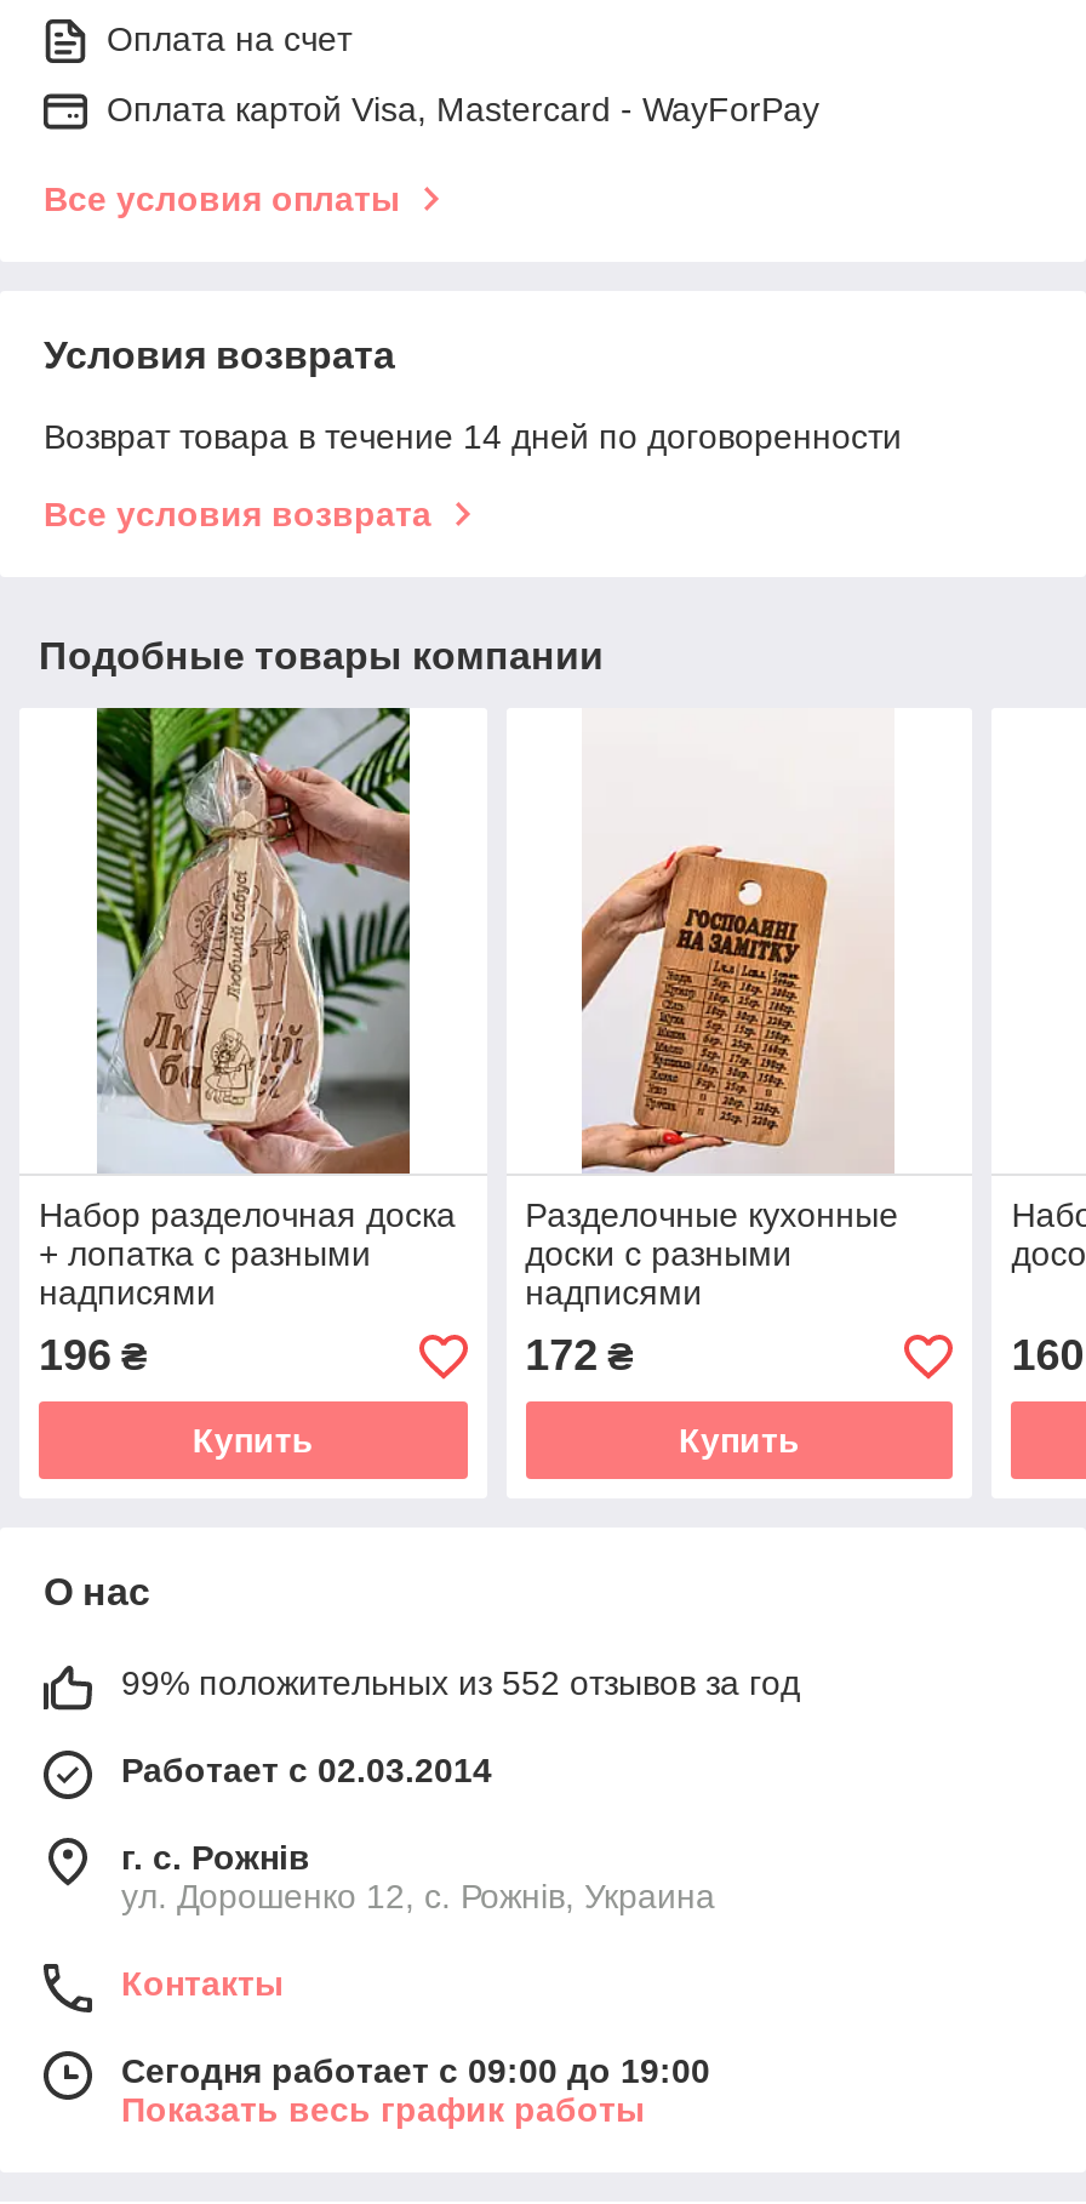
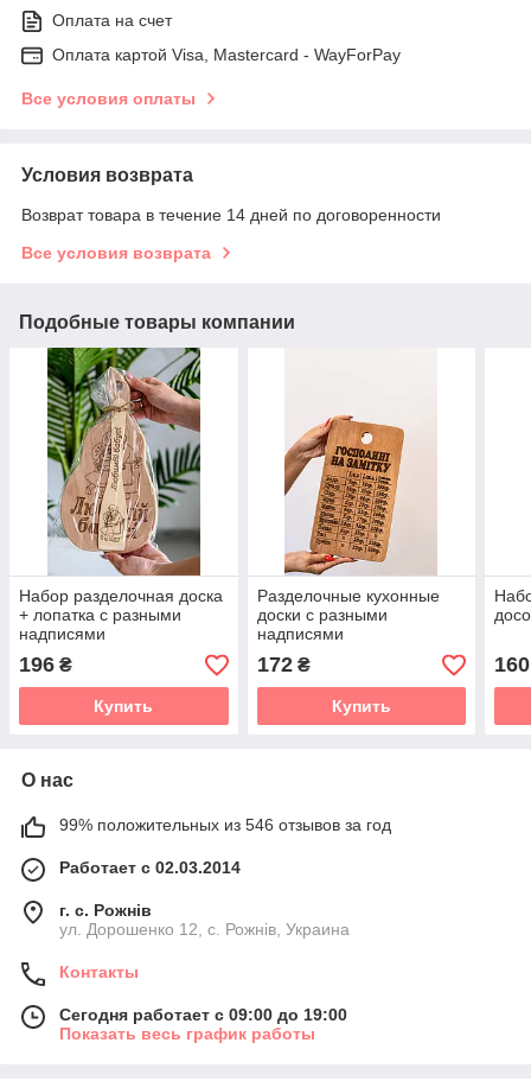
[121,1664,800,1703] 99% положительных из 552 отзывов за год -> [59,815,391,834] 99% положительных из 546 отзывов за год

